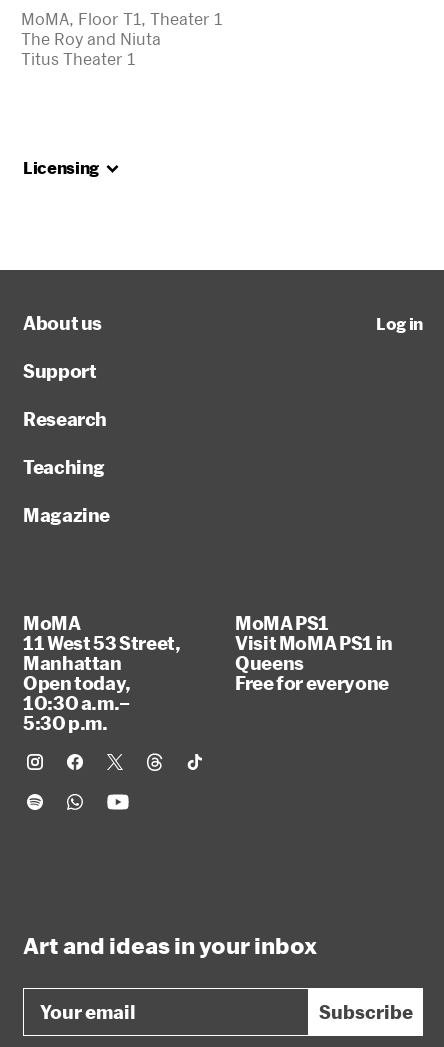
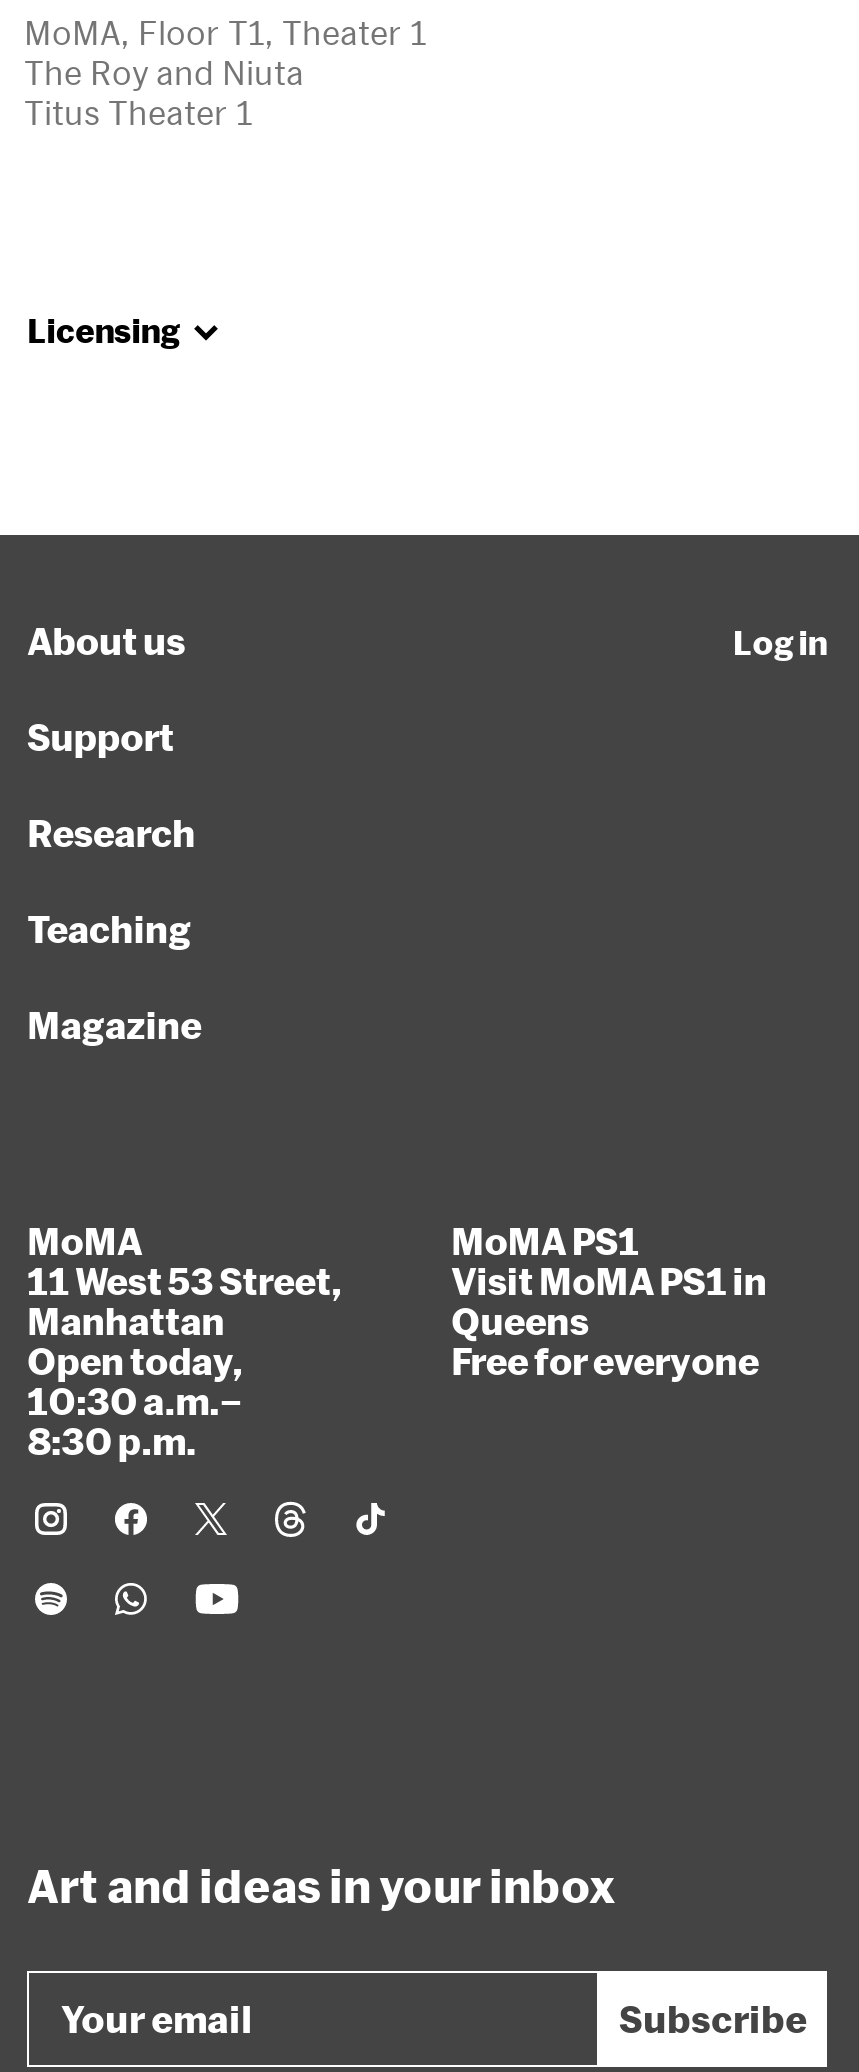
[23,712,108,734] 5:30 p.m. -> [27,1418,197,1462] 8:30 p.m.

